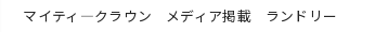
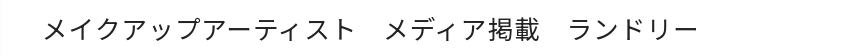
[23,5,152,25] マイティ―クラウン -> [42,9,357,47] メイクアップアーティスト

